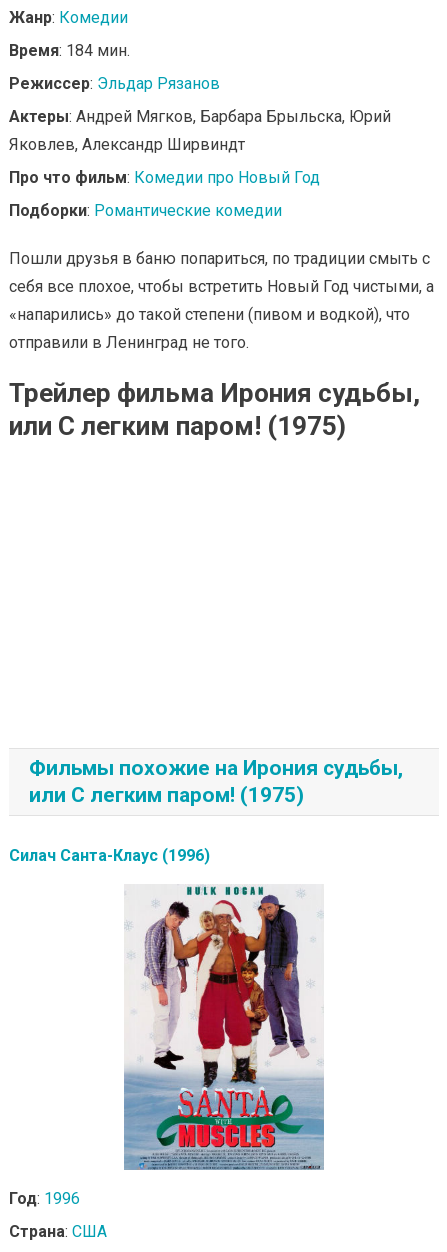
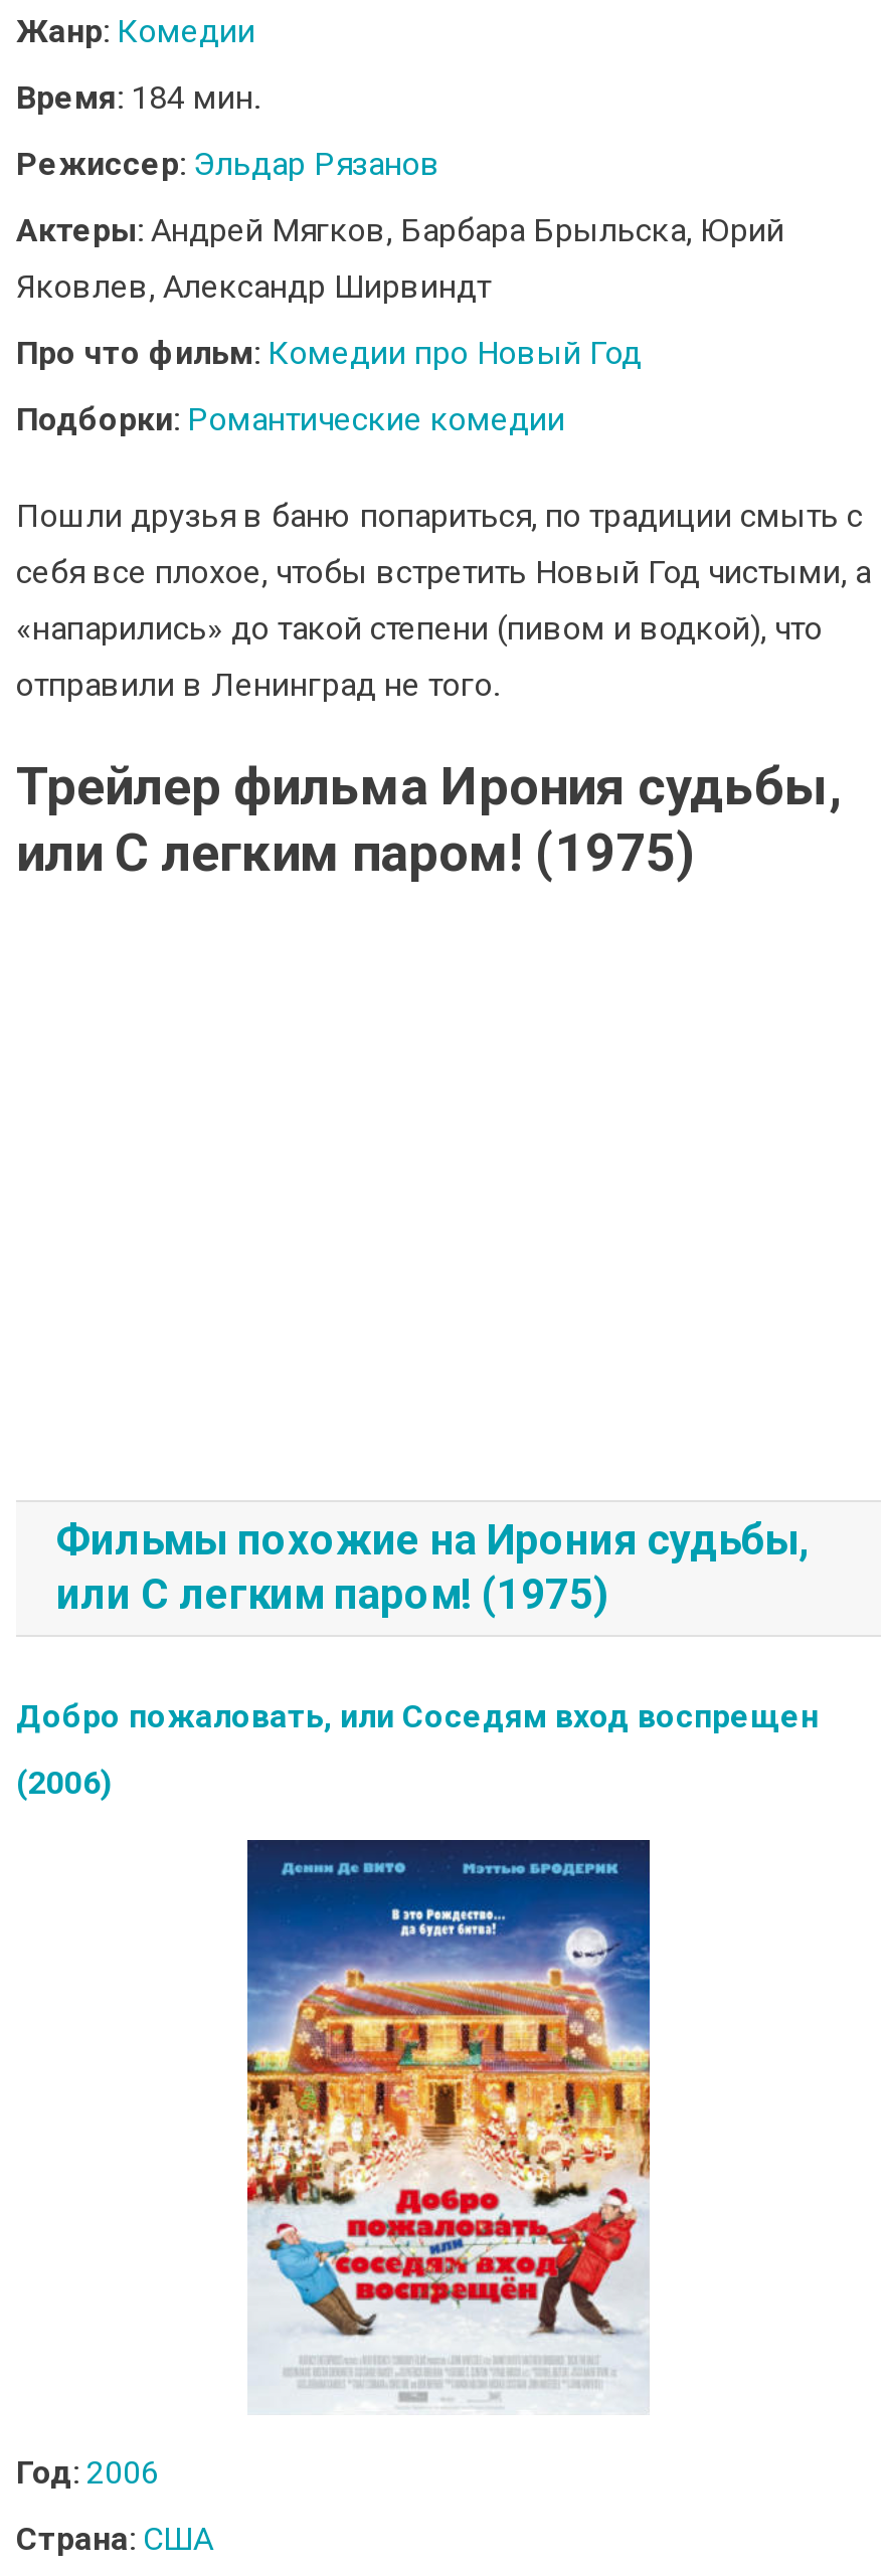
[9,846,210,865] Силач Санта-Клаус (1996) -> [16,1696,819,1801] Добро пожаловать, или Соседям вход воспрещен | (2006)
[124,885,324,1170] [image] -> [245,1838,652,2411] [image]
[9,1189,80,1208] Год: 1996 -> [16,2454,159,2492] Год: 2006

